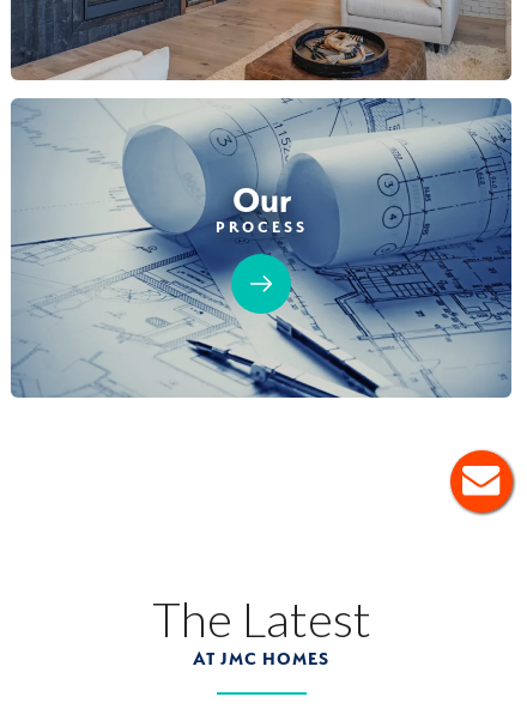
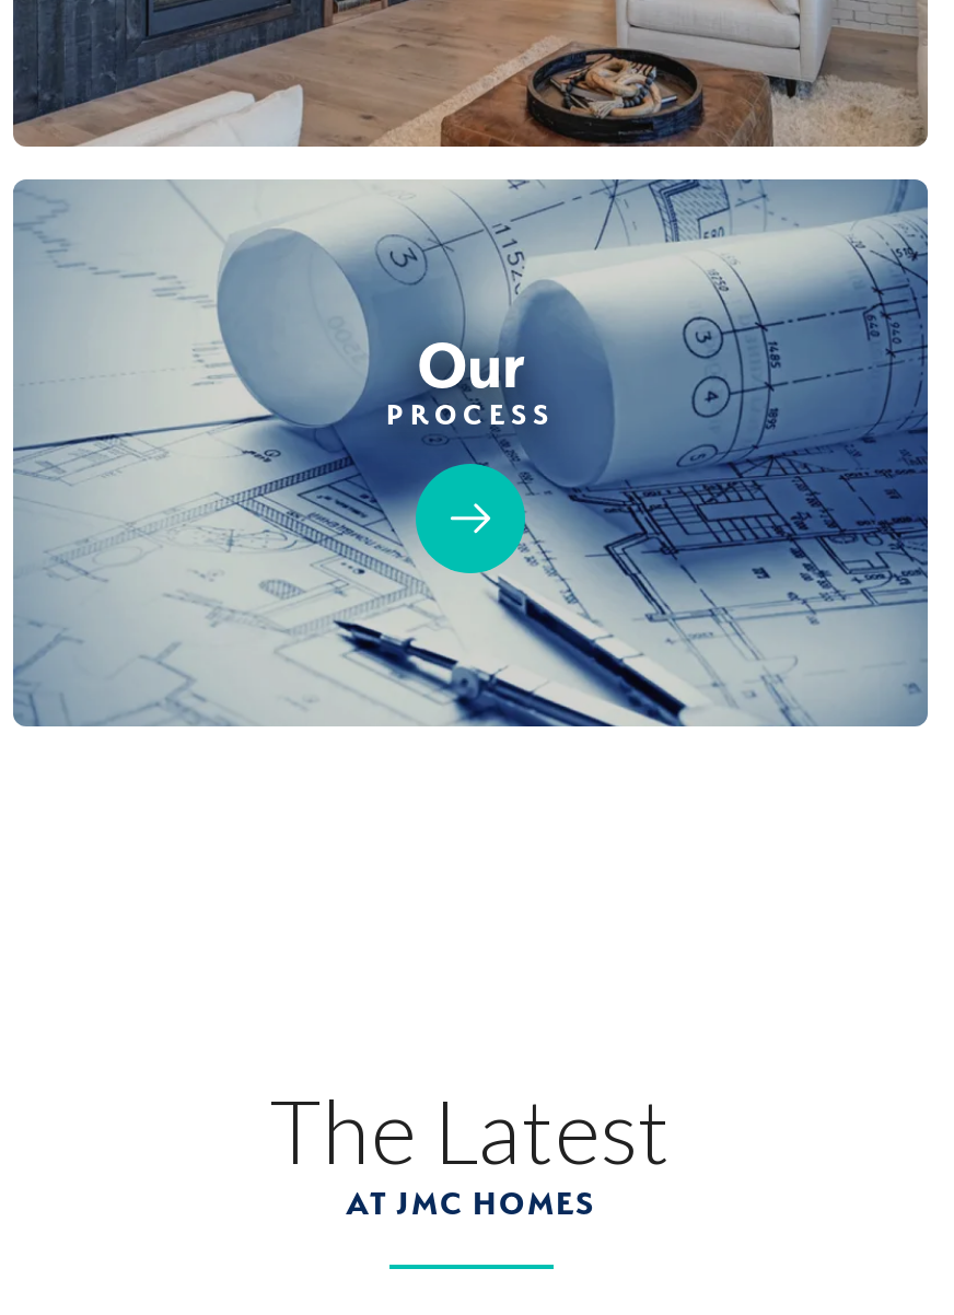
[449,449,516,515] [image] -> none

